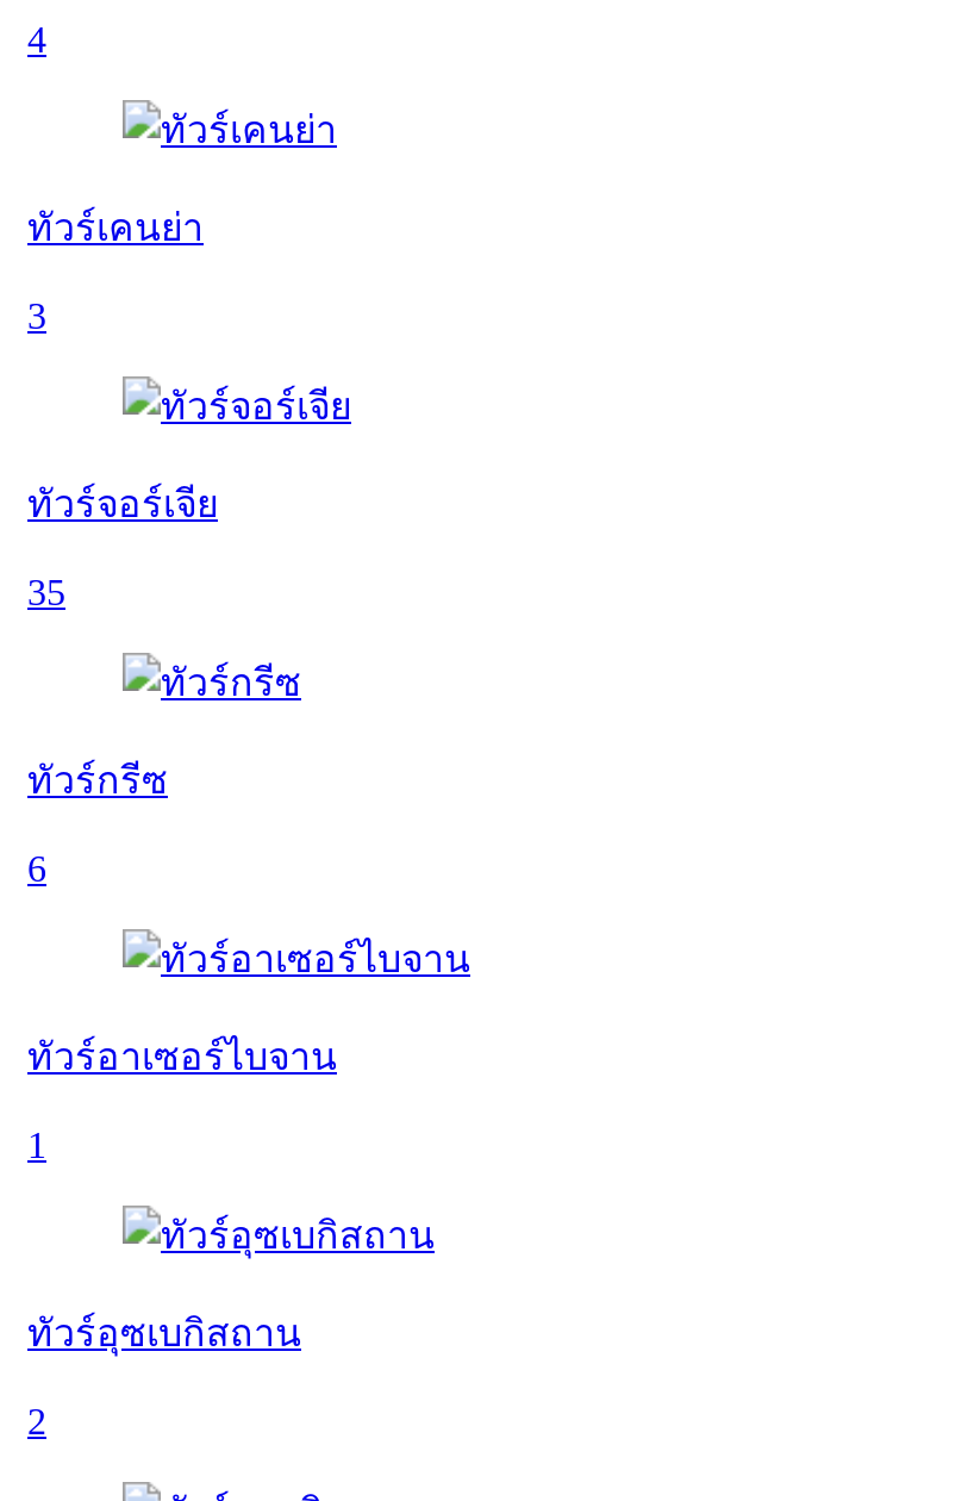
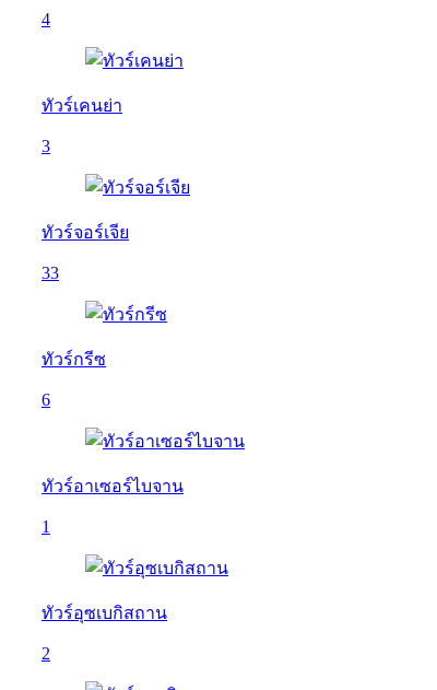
[27,572,65,612] 35 -> [42,264,59,282] 33

